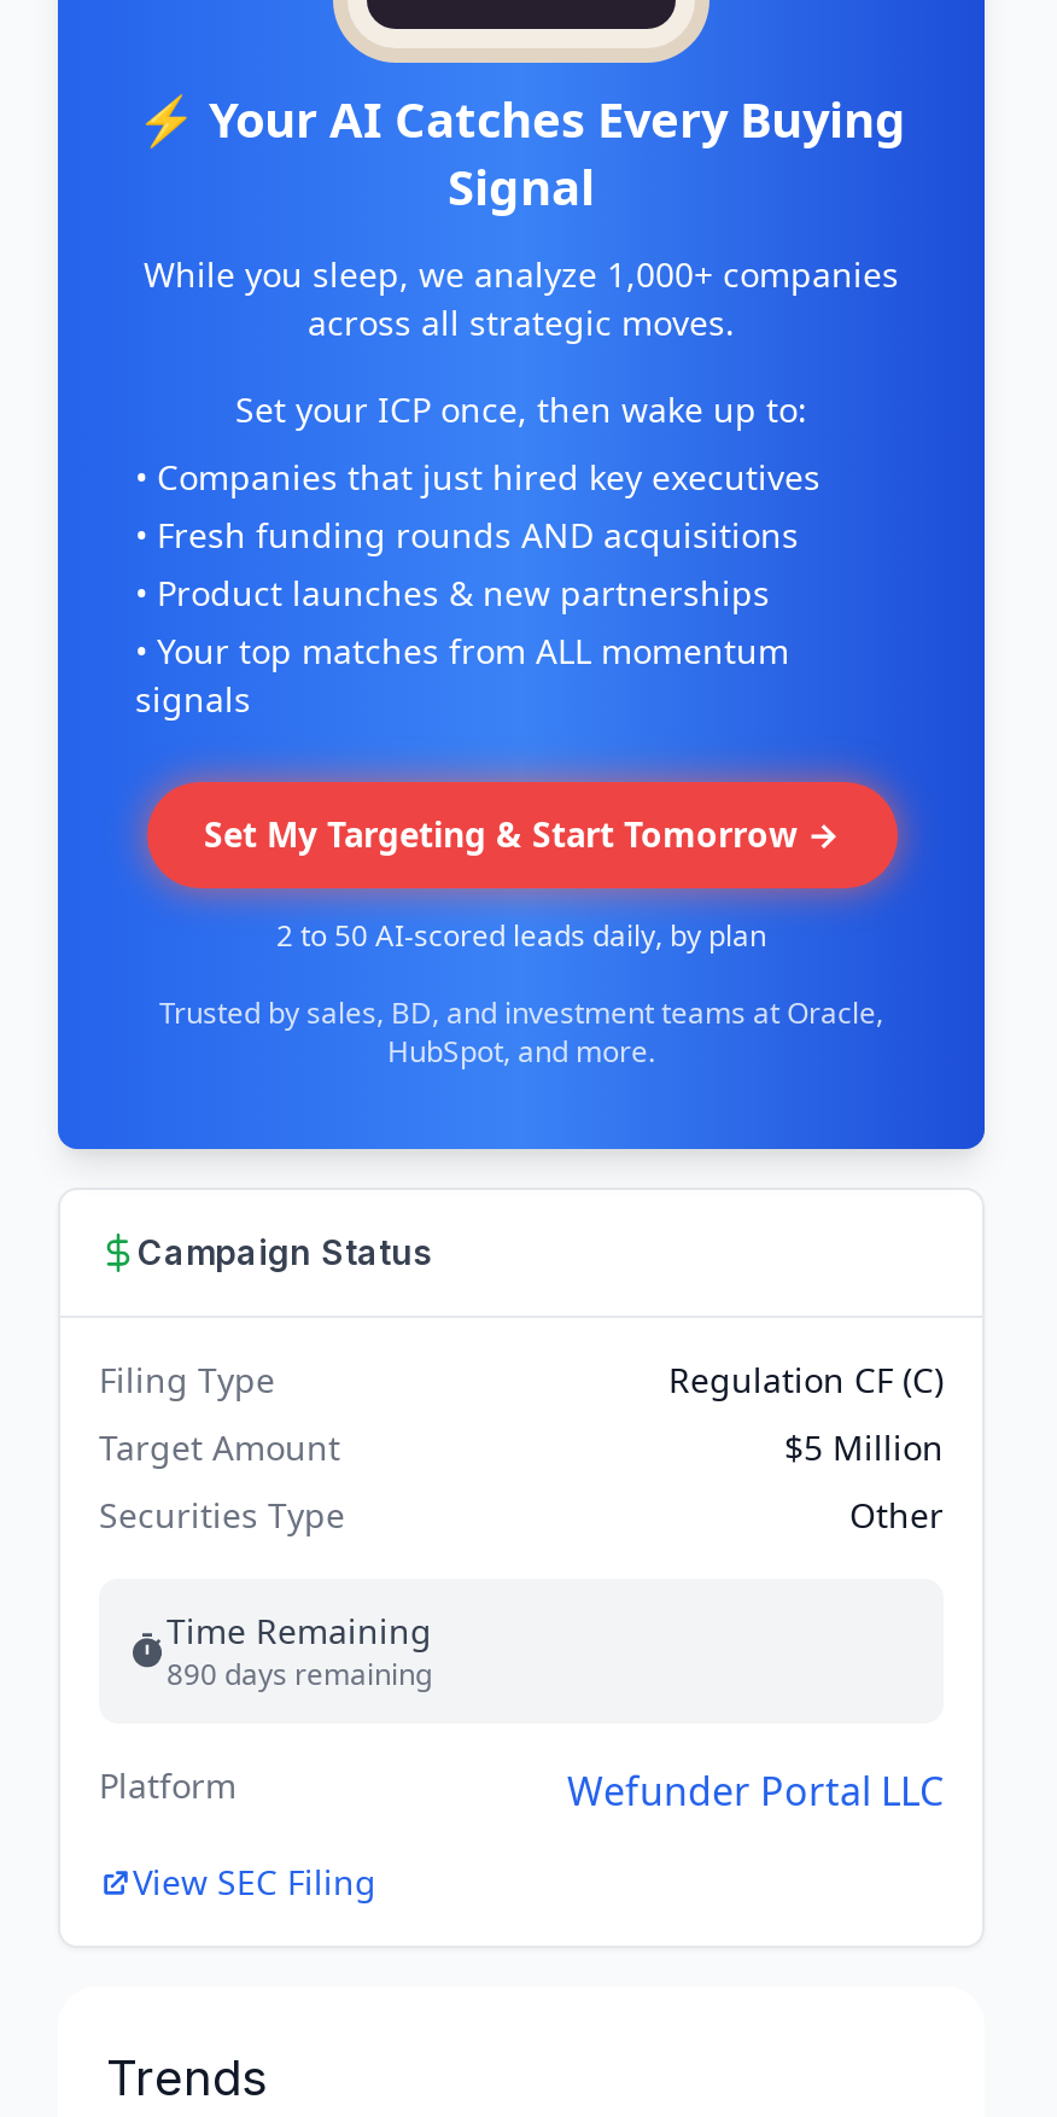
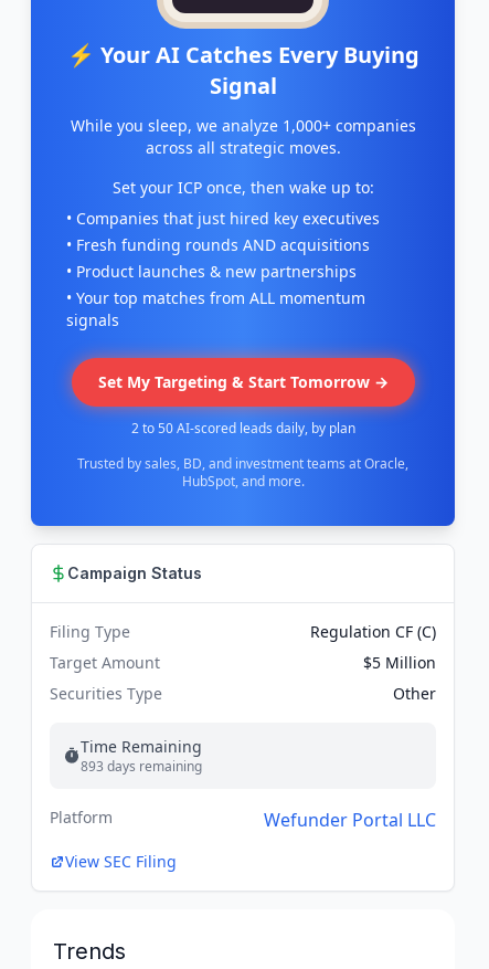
[167,1654,432,1695] 890 days remaining -> [81,757,202,776] 893 days remaining

